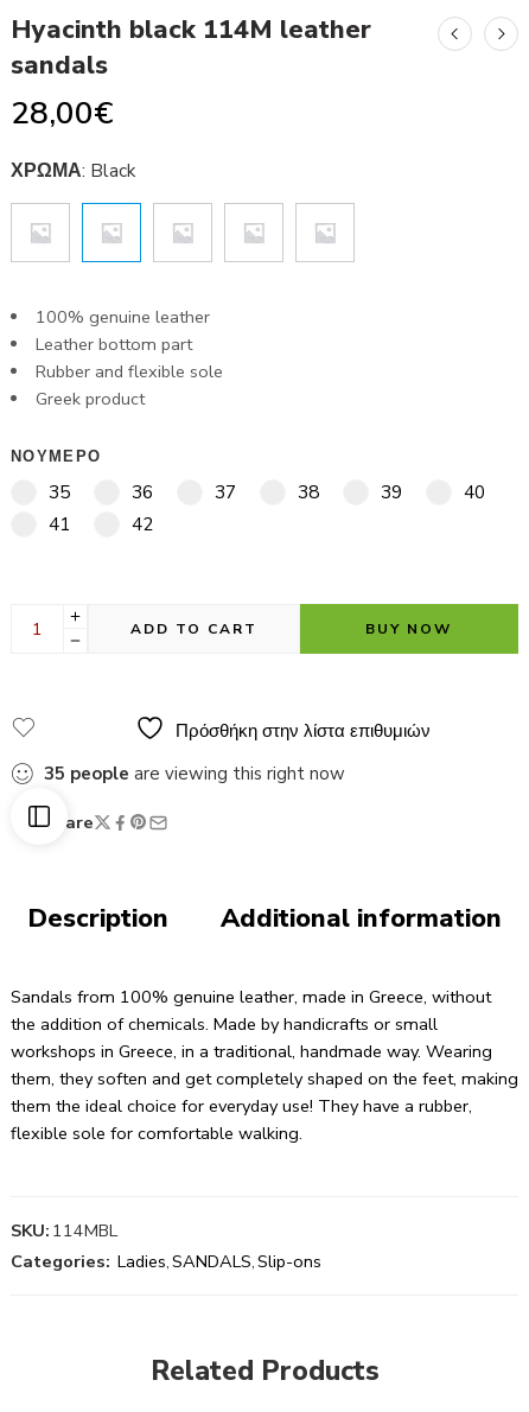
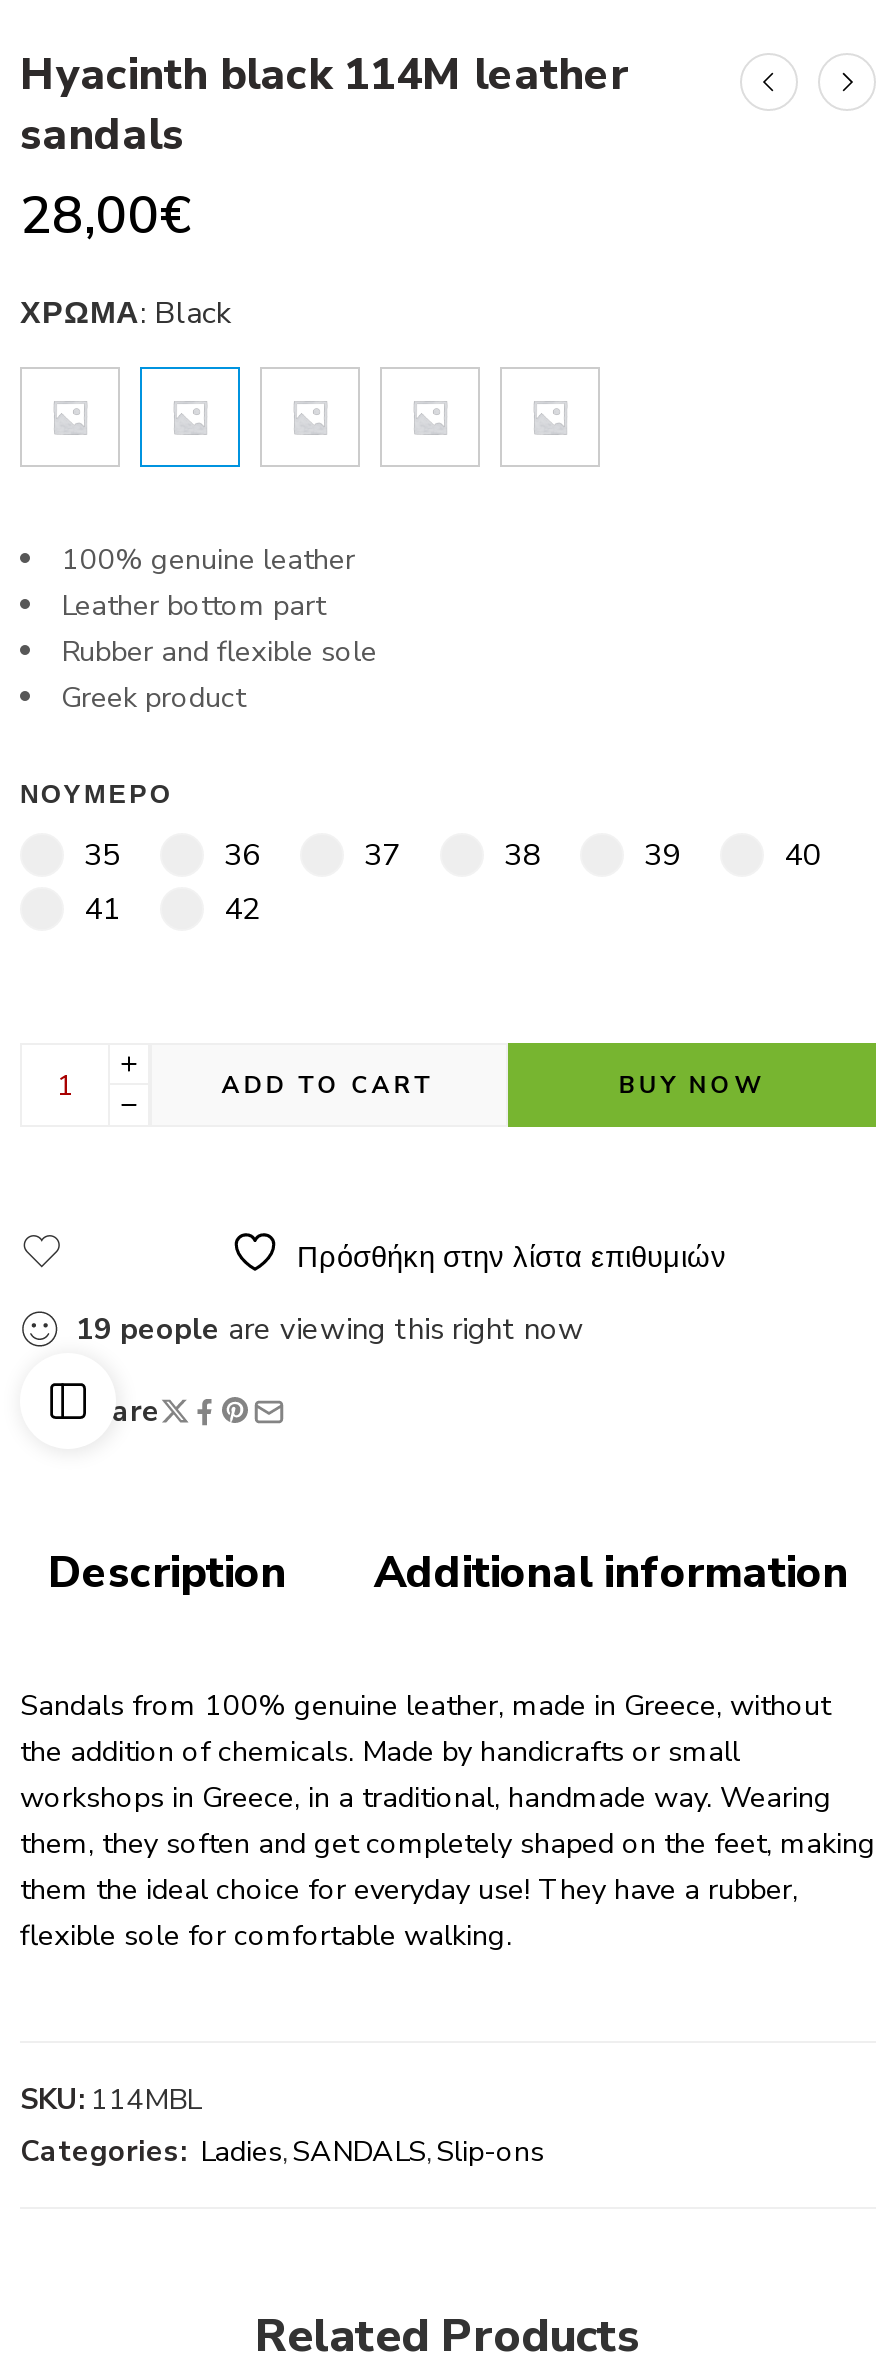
[44,762,345,785] 35 people are viewing this right now -> [76,1309,584,1349] 19 people are viewing this right now

